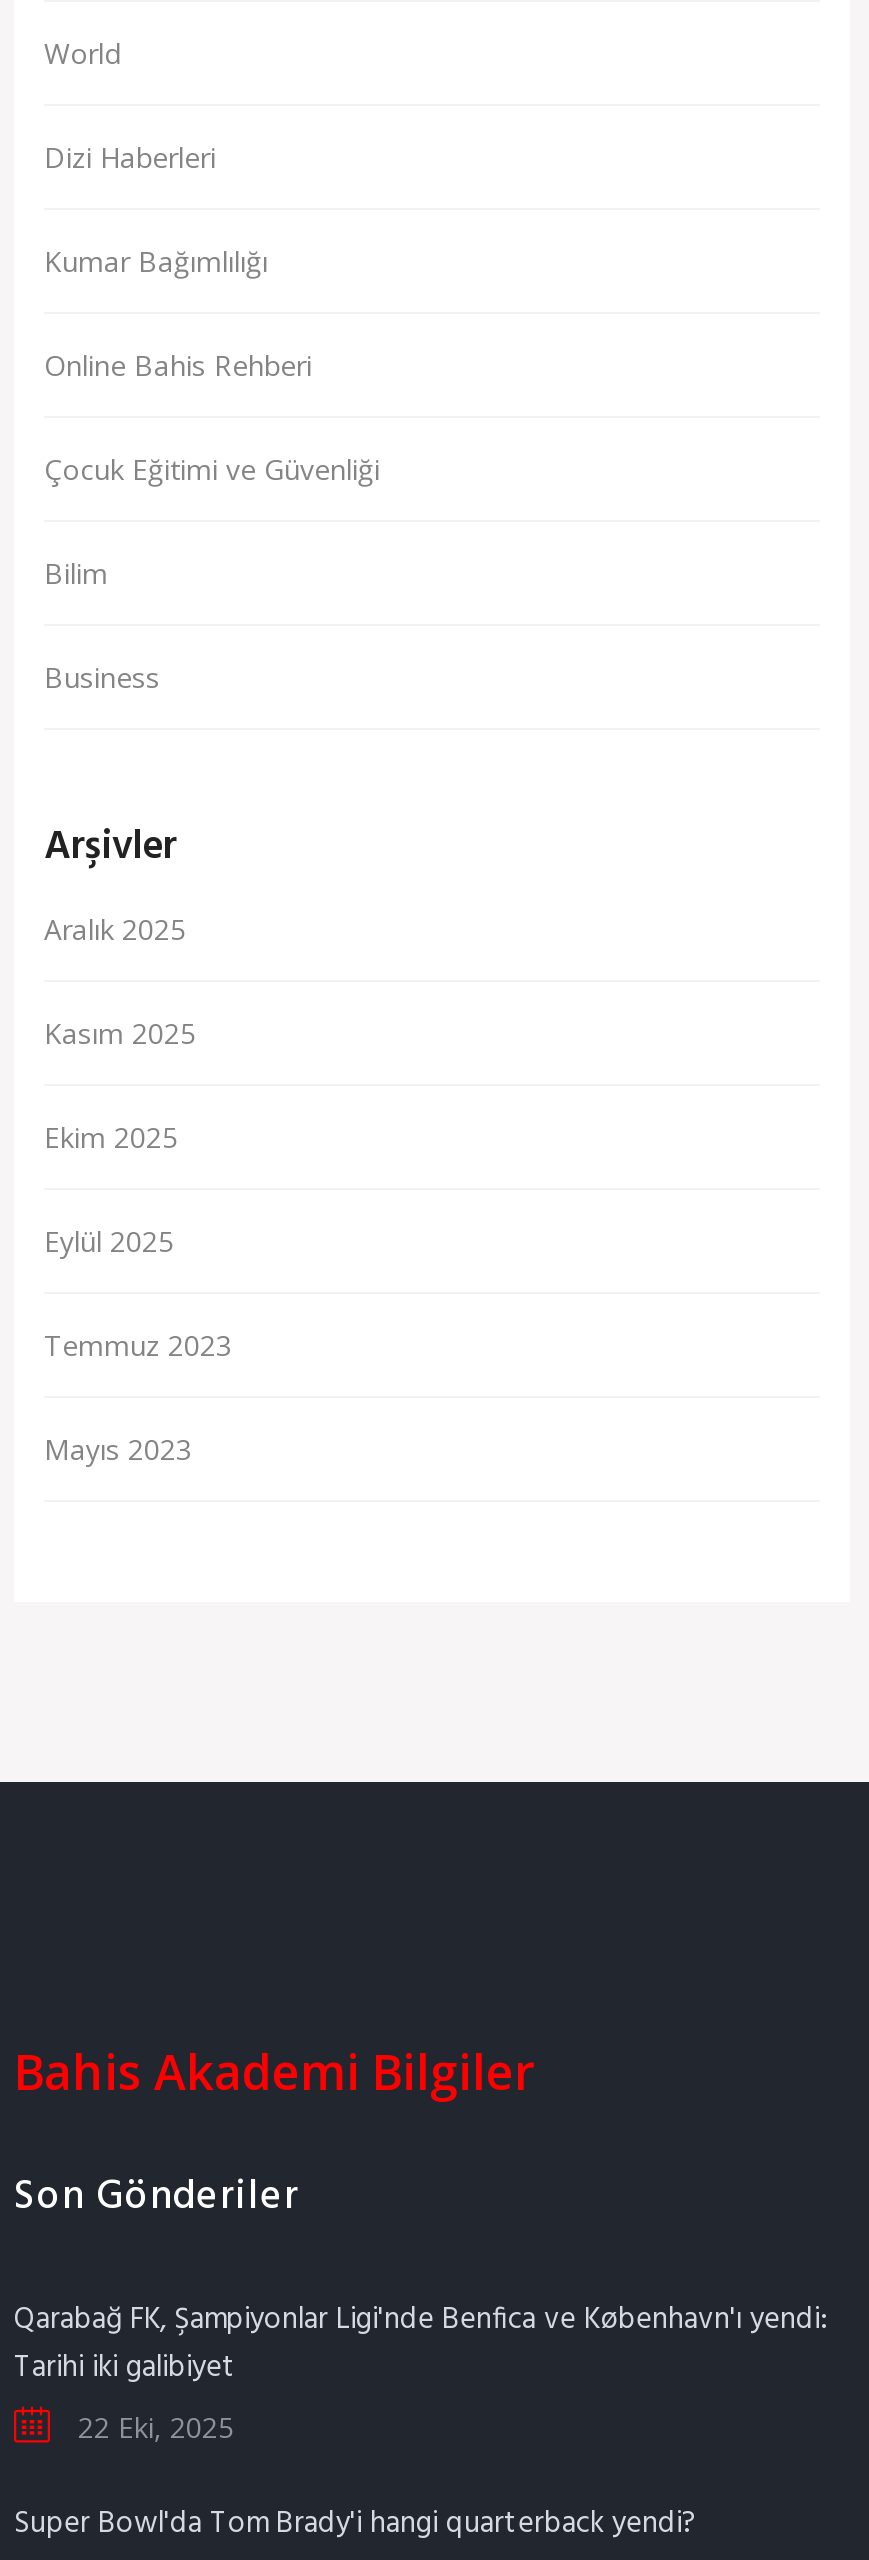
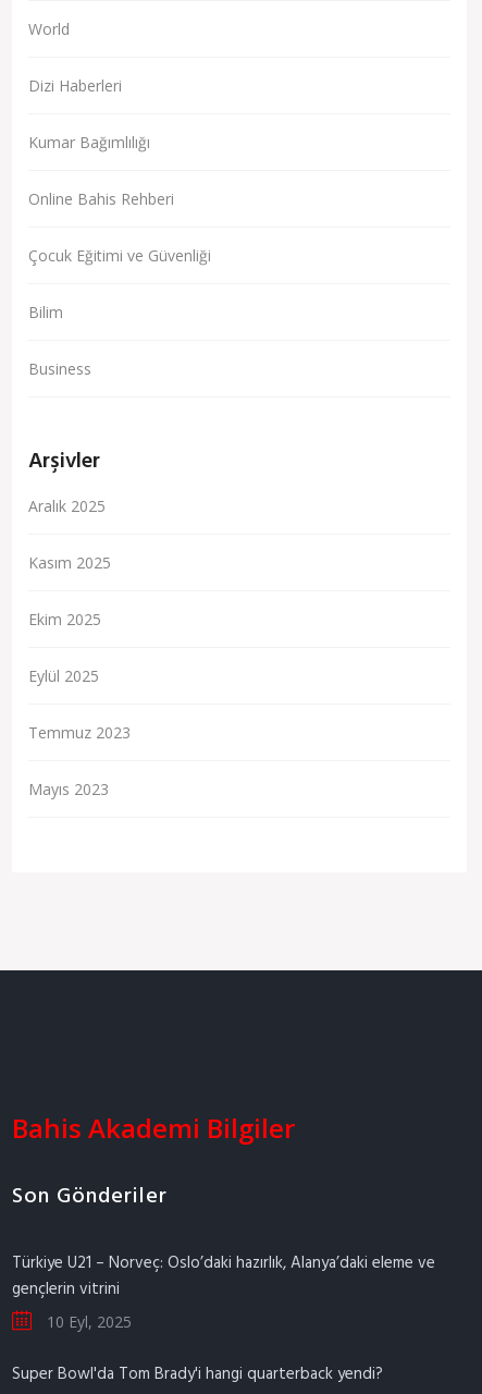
[14,2295,826,2445] Qarabağ FK, Şampiyonlar Ligi'nde Benfica ve København'ı yendi: | Tarihi iki galibiyet | 22 Eki, 2025 -> [12,1250,435,1331] Türkiye U21 – Norveç: Oslo’daki hazırlık, Alanya’daki eleme ve | gençlerin vitrini | 10 Eyl, 2025

